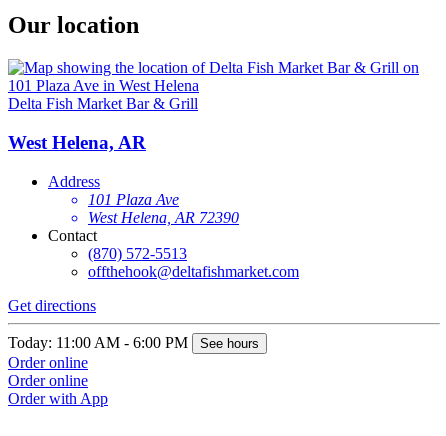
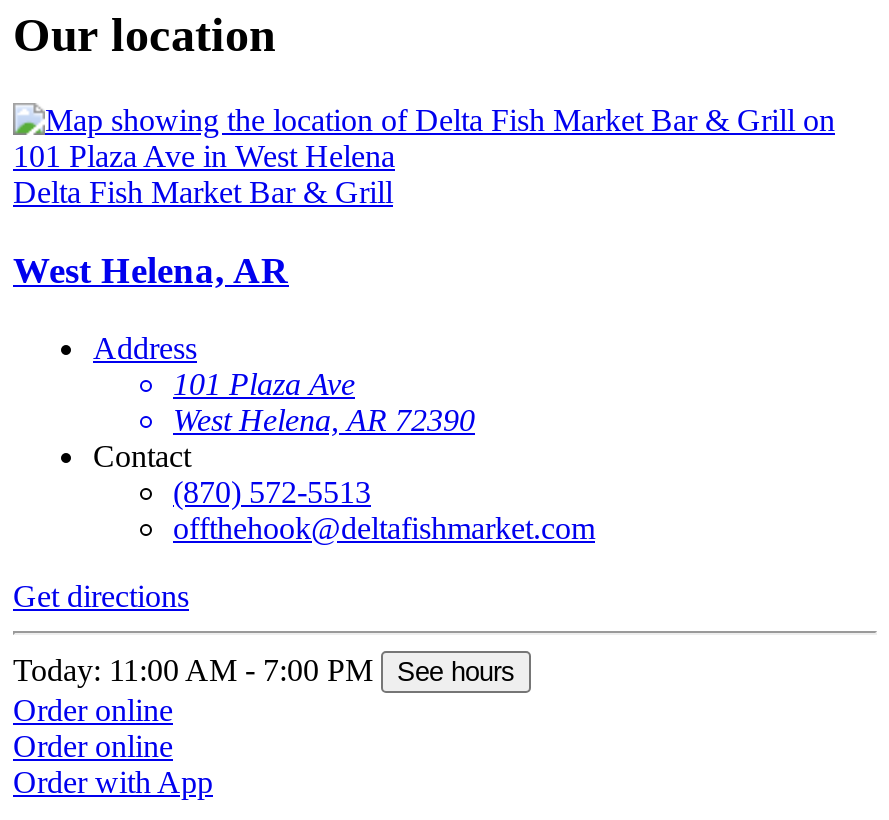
[8,334,259,351] Today: 11:00 AM - 6:00 PM See hours -> [13,653,515,687] Today: 11:00 AM - 7:00 PM See hours

